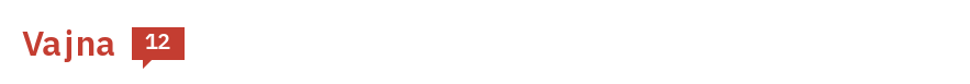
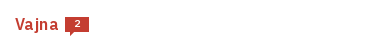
[22,21,171,64] Vajna 12 -> [15,14,80,34] Vajna 2

